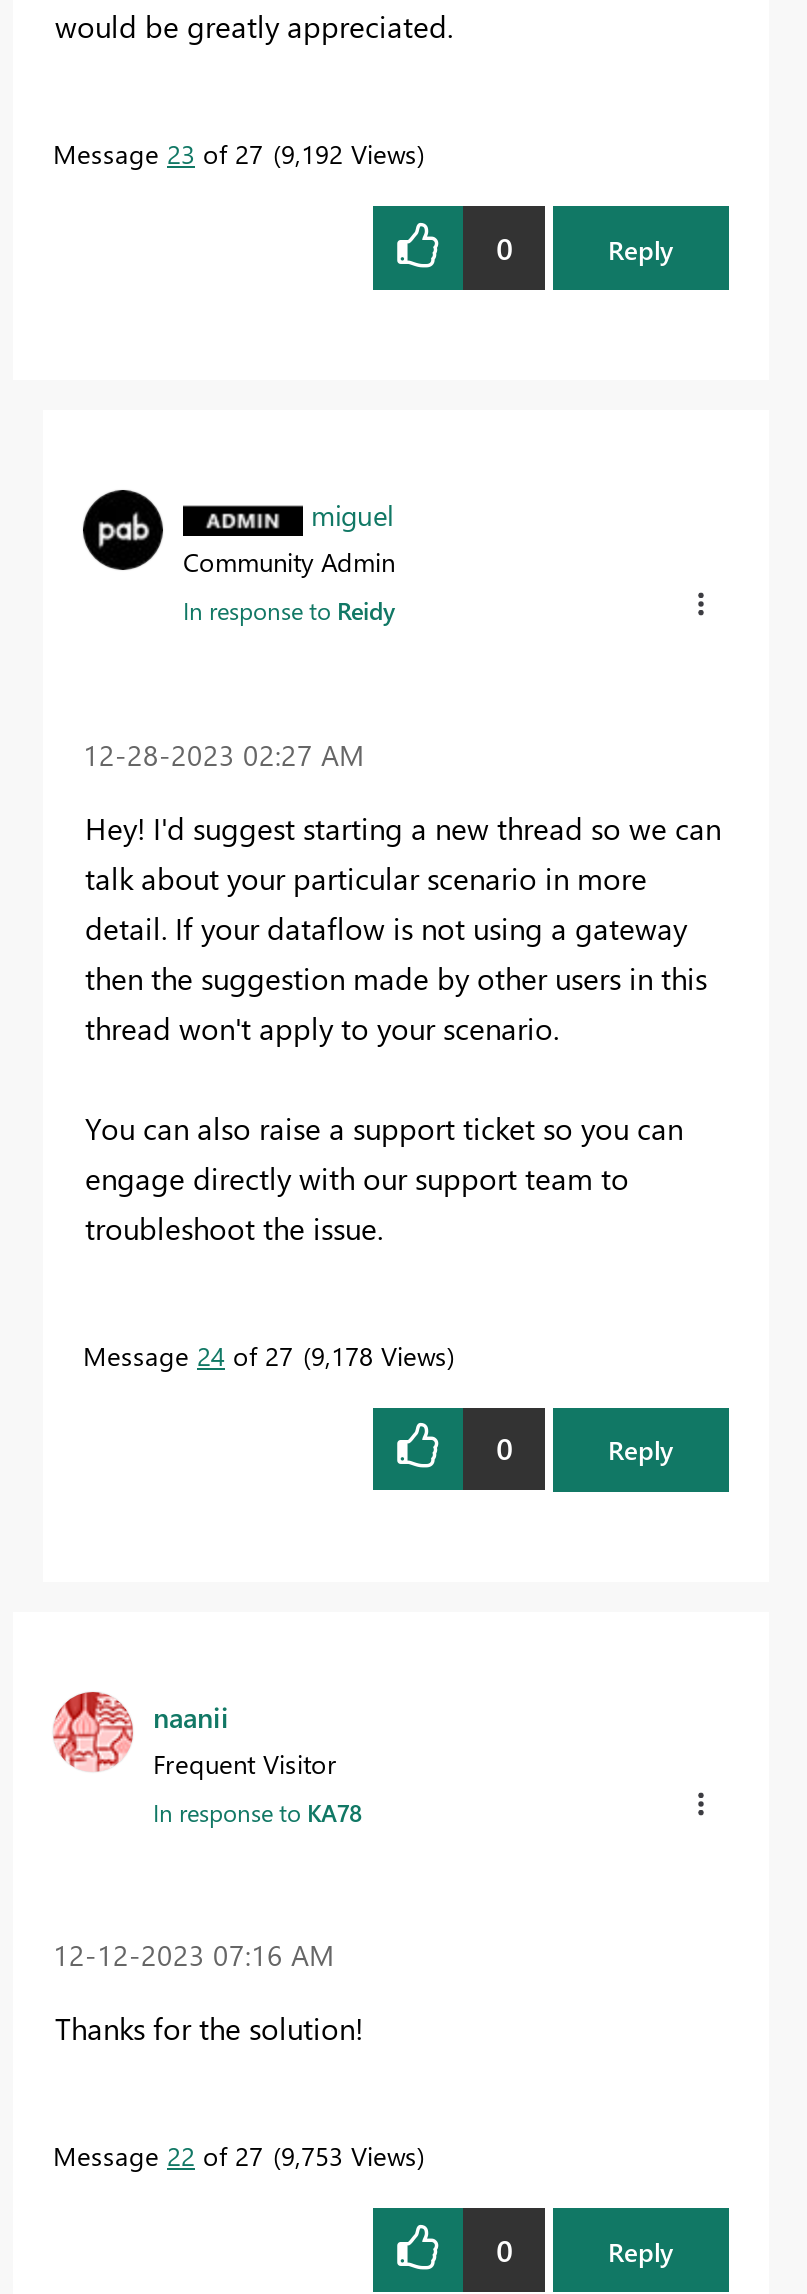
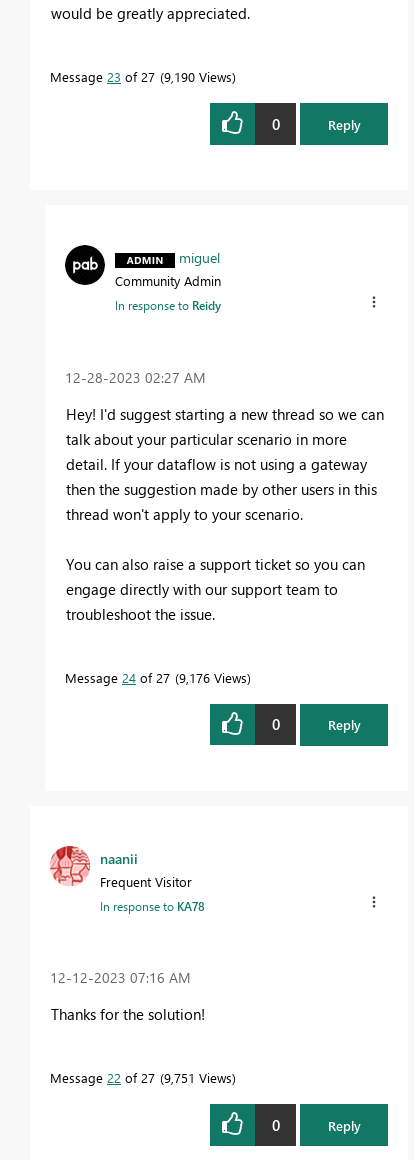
[53,136,417,170] Message 23 of 27 9,192 Views -> [50,68,232,85] Message 23 of 27 9,190 Views
[83,1337,447,1371] Message 24 of 27 9,178 Views -> [65,669,247,686] Message 24 of 27 9,176 Views
[53,2138,417,2172] Message 22 of 27 9,753 Views -> [50,1069,232,1086] Message 22 of 27 9,751 Views

